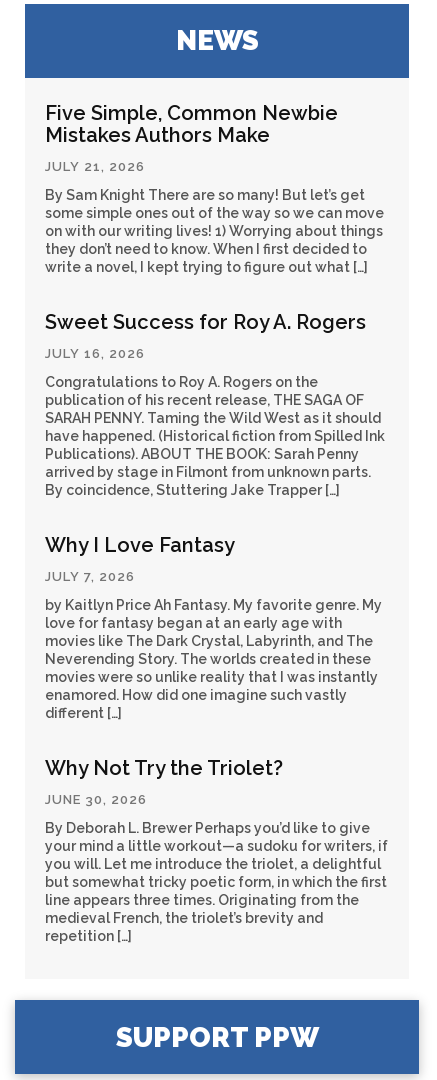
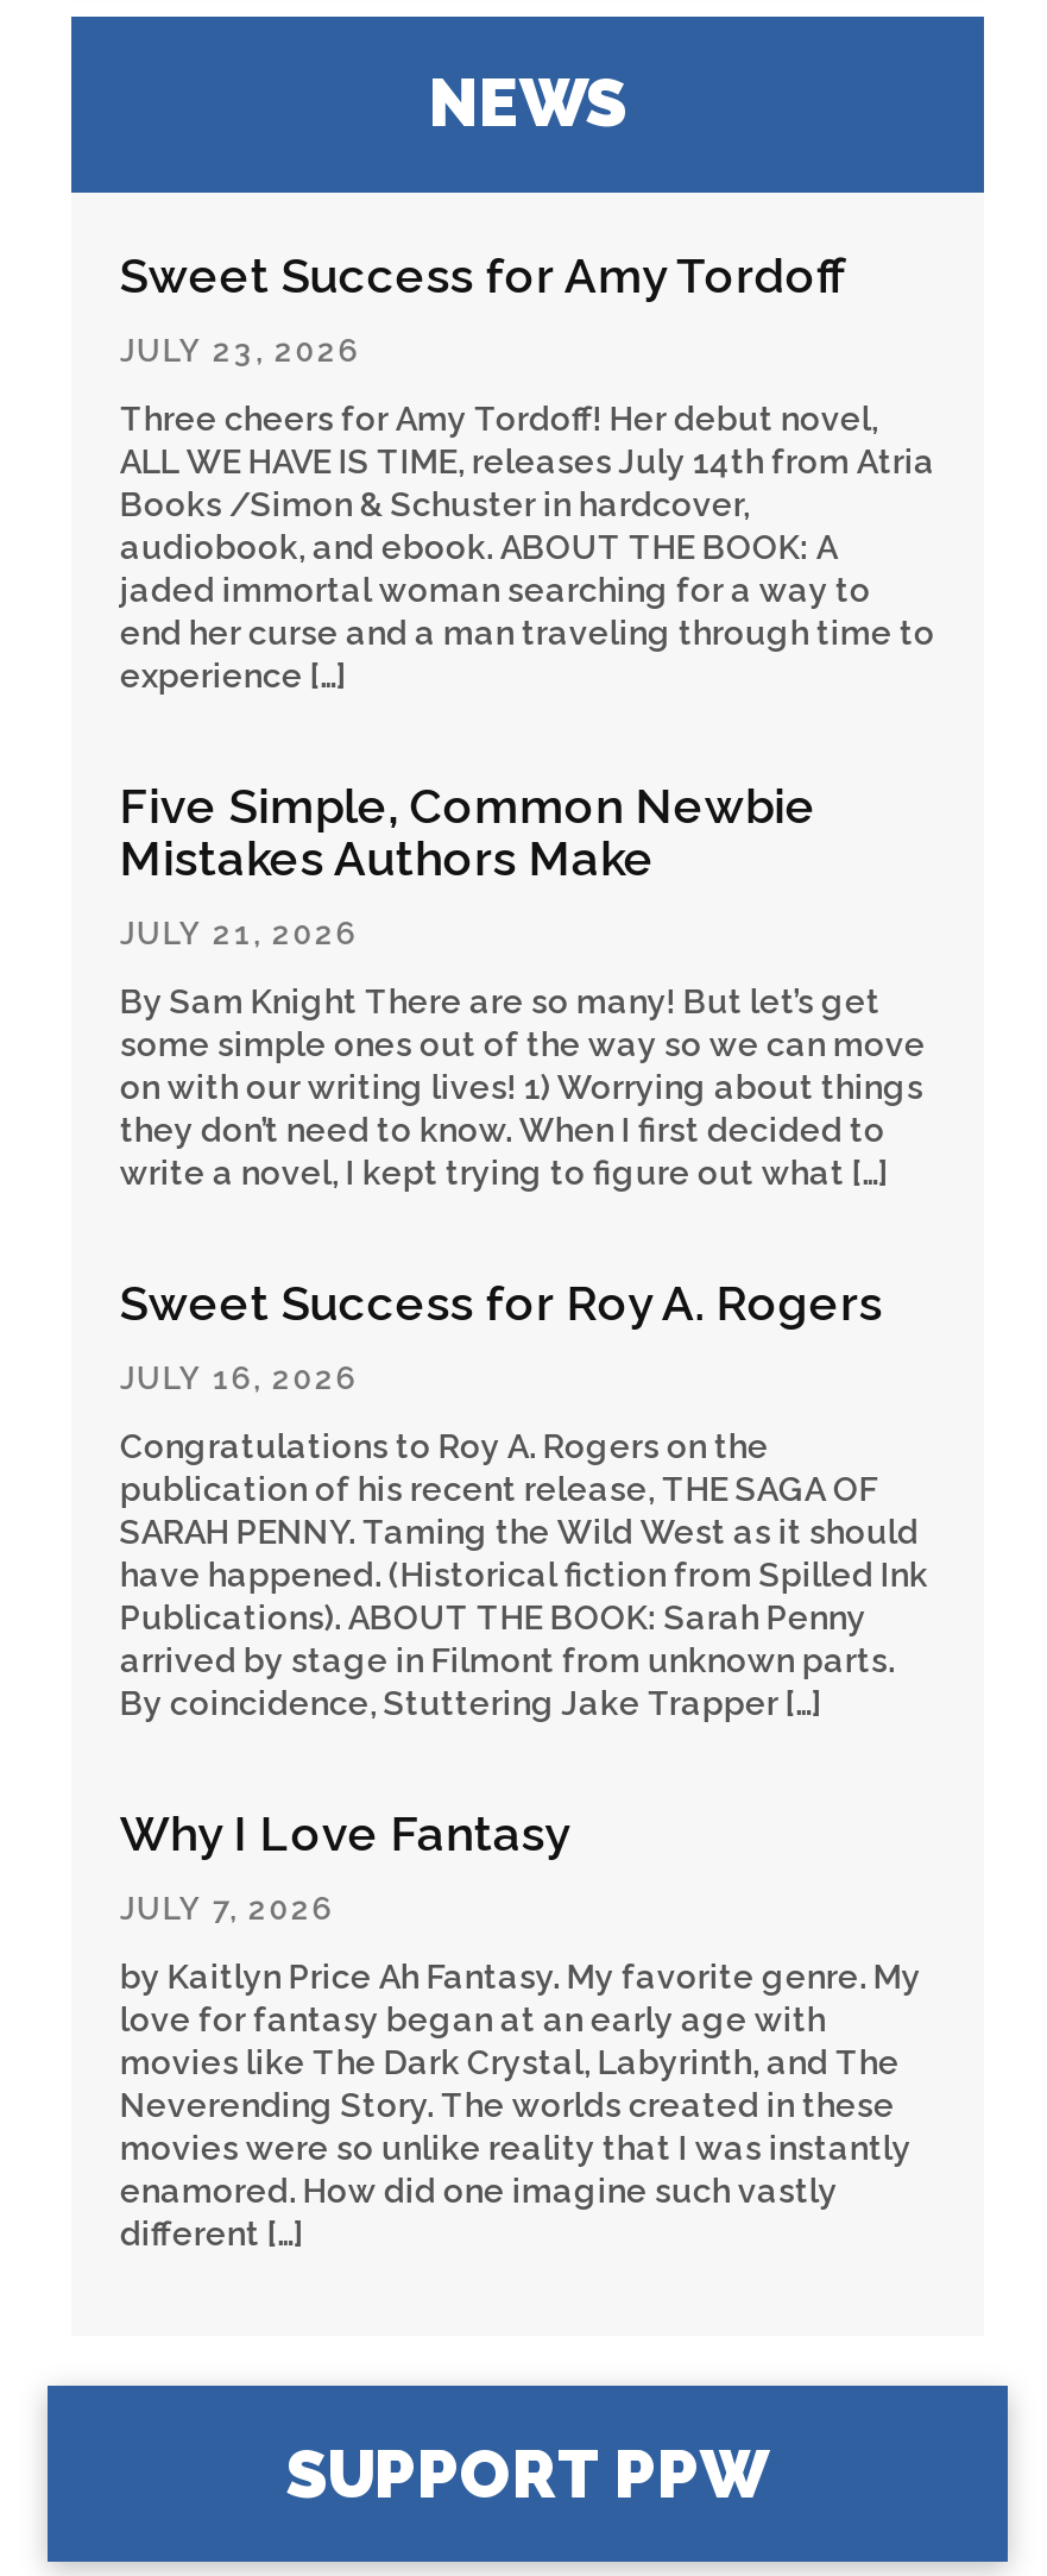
none -> [120,247,935,694] Sweet Success for Amy Tordoff | JULY 23, 2026 | Three cheers for Amy Tordoff! Her debut novel, | ALL WE HAVE IS TIME, releases July 14th from Atria | Books /Simon & Schuster in hardcover, | audiobook, and ebook. ABOUT THE BOOK: A | jaded immortal woman searching for a way to | end her curse and a man traveling through time to | experience […]
moved [45,101,385,721] -> [120,778,928,2252]: Five Simple, Common Newbie | Mistakes Authors Make | JULY 21, 2026 | ... | enamored. How did one imagine such vastly | different […]
[45,756,388,944] Why Not Try the Triolet? | JUNE 30, 2026 | By Deborah L. Brewer Perhaps you’d like to give | your mind a little workout—a sudoku for writers, if | you will. Let me introduce the triolet, a delightful | but somewhat tricky poetic form, in which the first | line appears three times. Originating from the | medieval French, the triolet’s brevity and | repetition […] -> none

